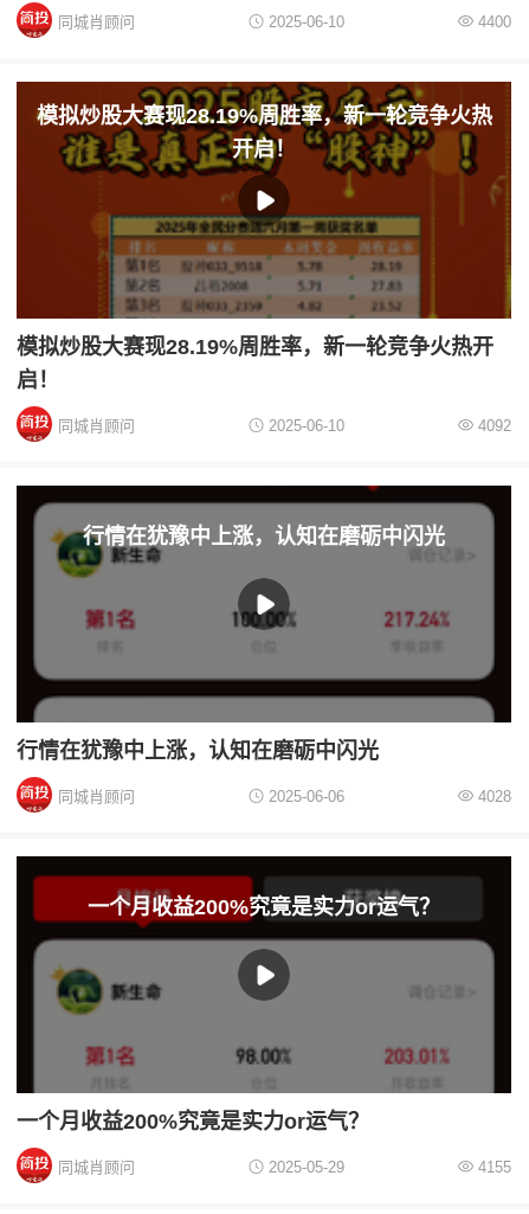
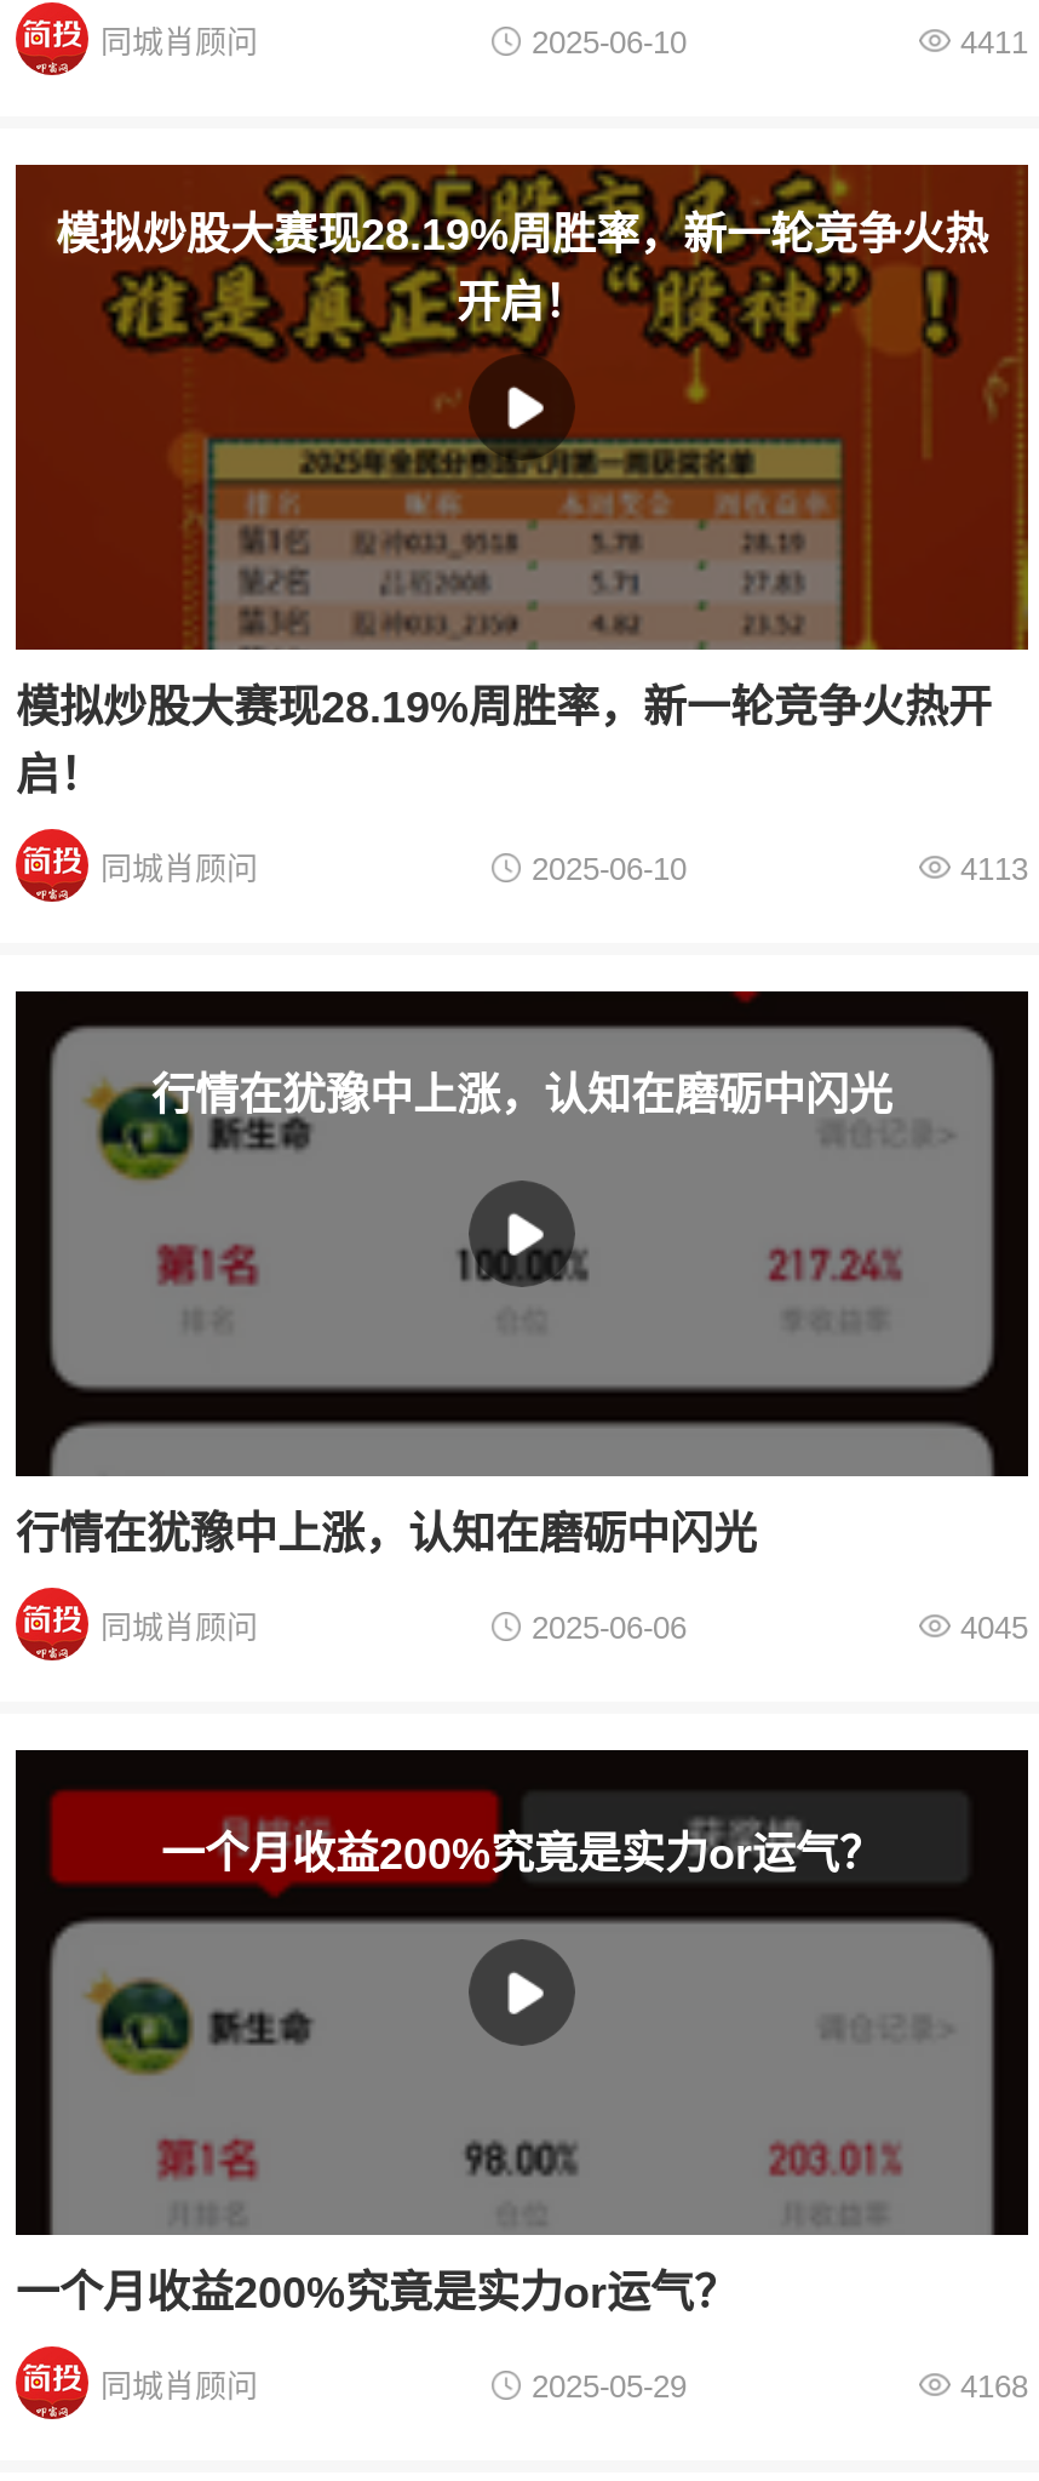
[478,13,511,31] 4400 -> [960,24,1028,61] 4411
[478,417,511,435] 4092 -> [960,851,1028,887] 4113
[478,788,511,805] 4028 -> [960,1610,1028,1646] 4045
[478,1158,511,1176] 4155 -> [960,2368,1028,2405] 4168

